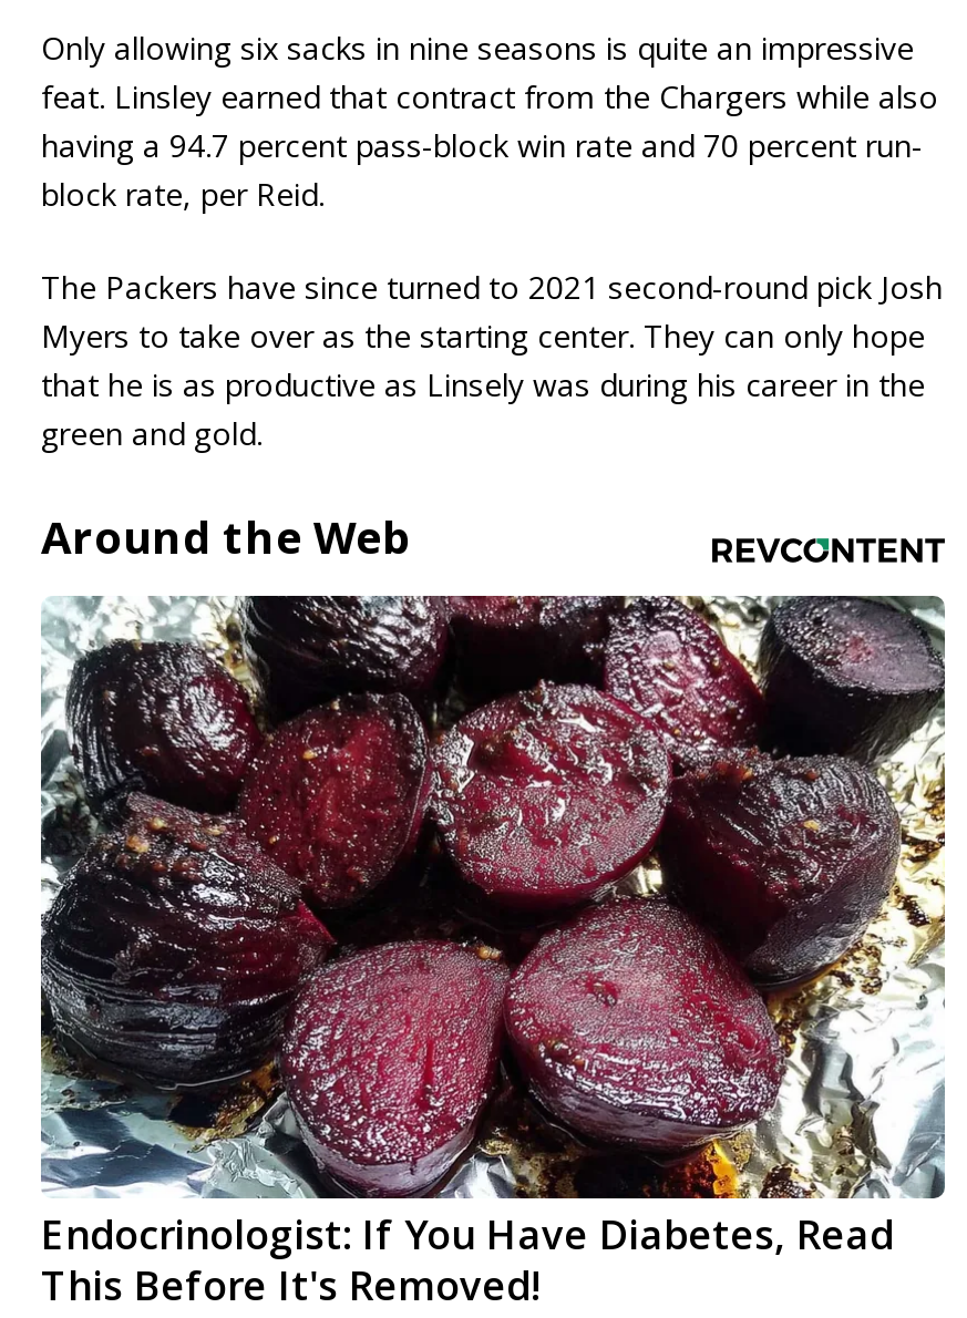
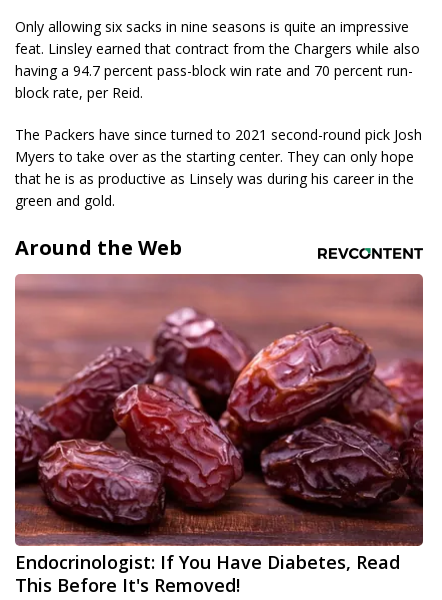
[39,594,947,1201] [image] -> [14,273,424,547] [image]

